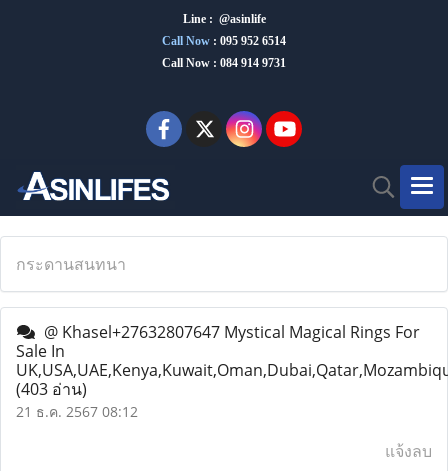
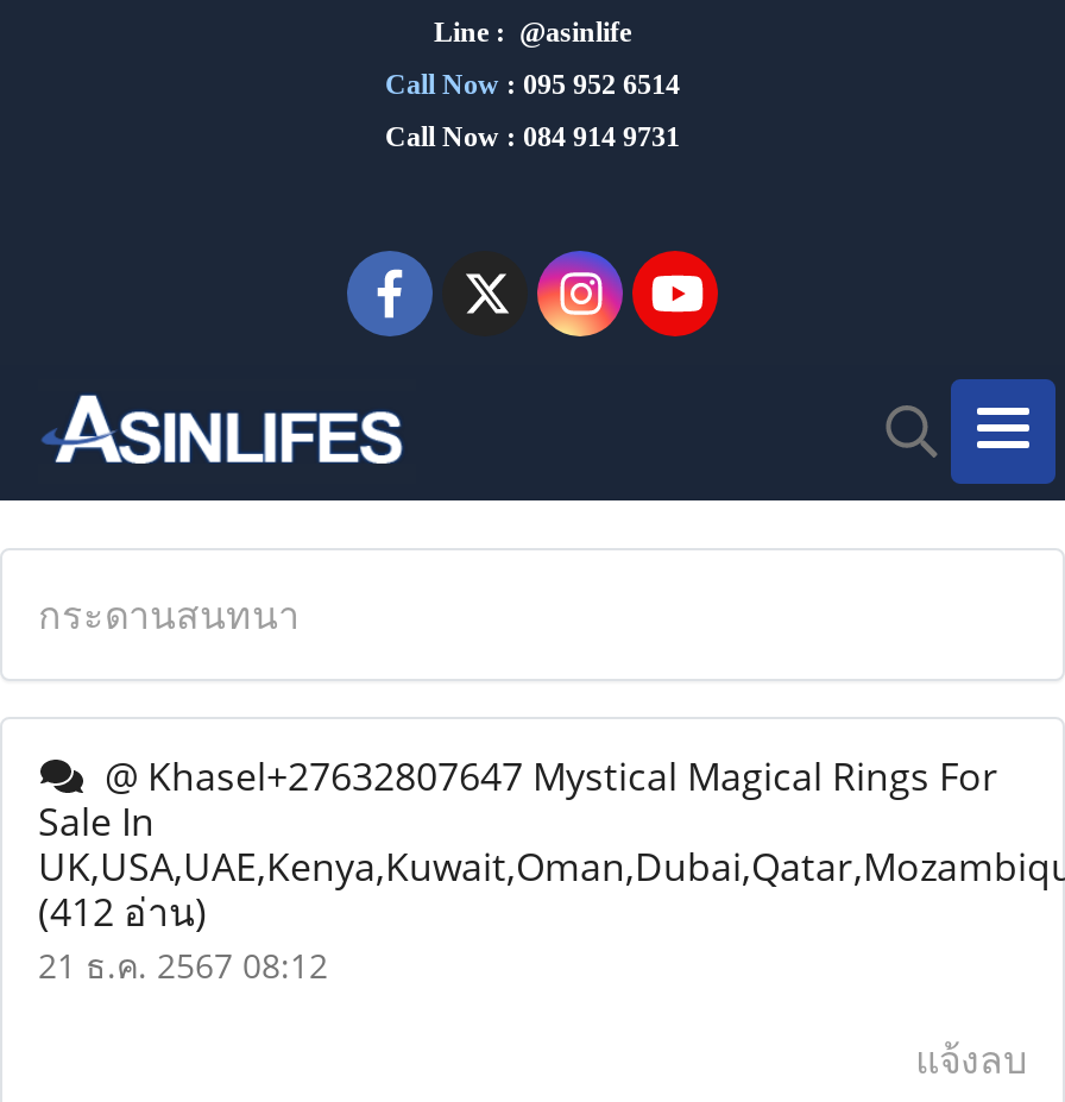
[16,378,87,400] (403 อ่าน) -> [38,886,207,938] (412 อ่าน)

